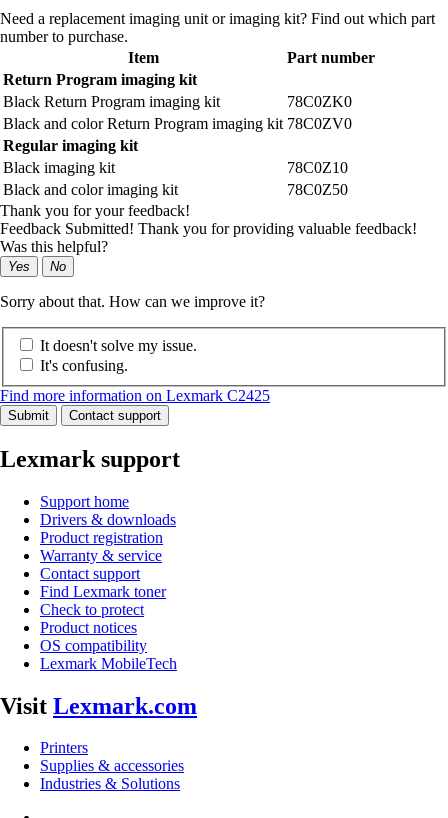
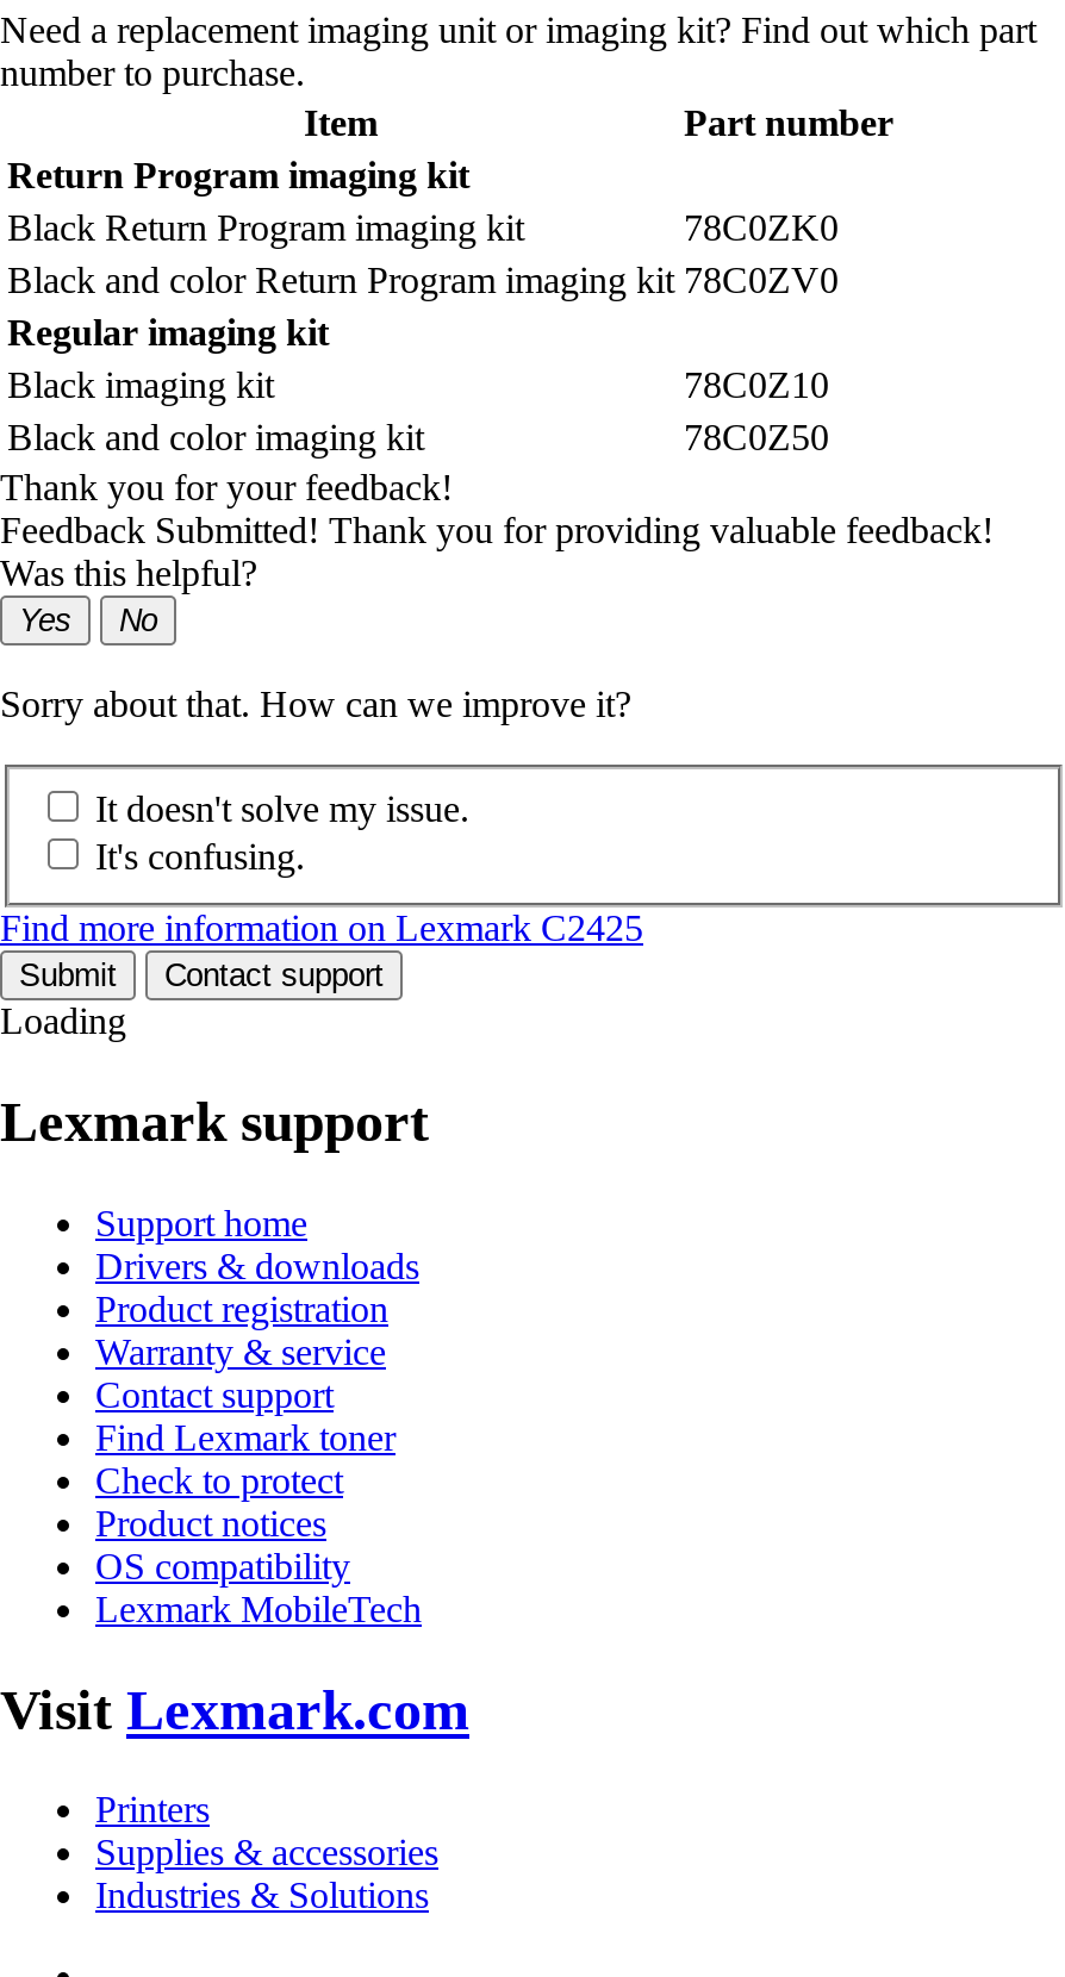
none -> [0,1000,126,1040] Loading

